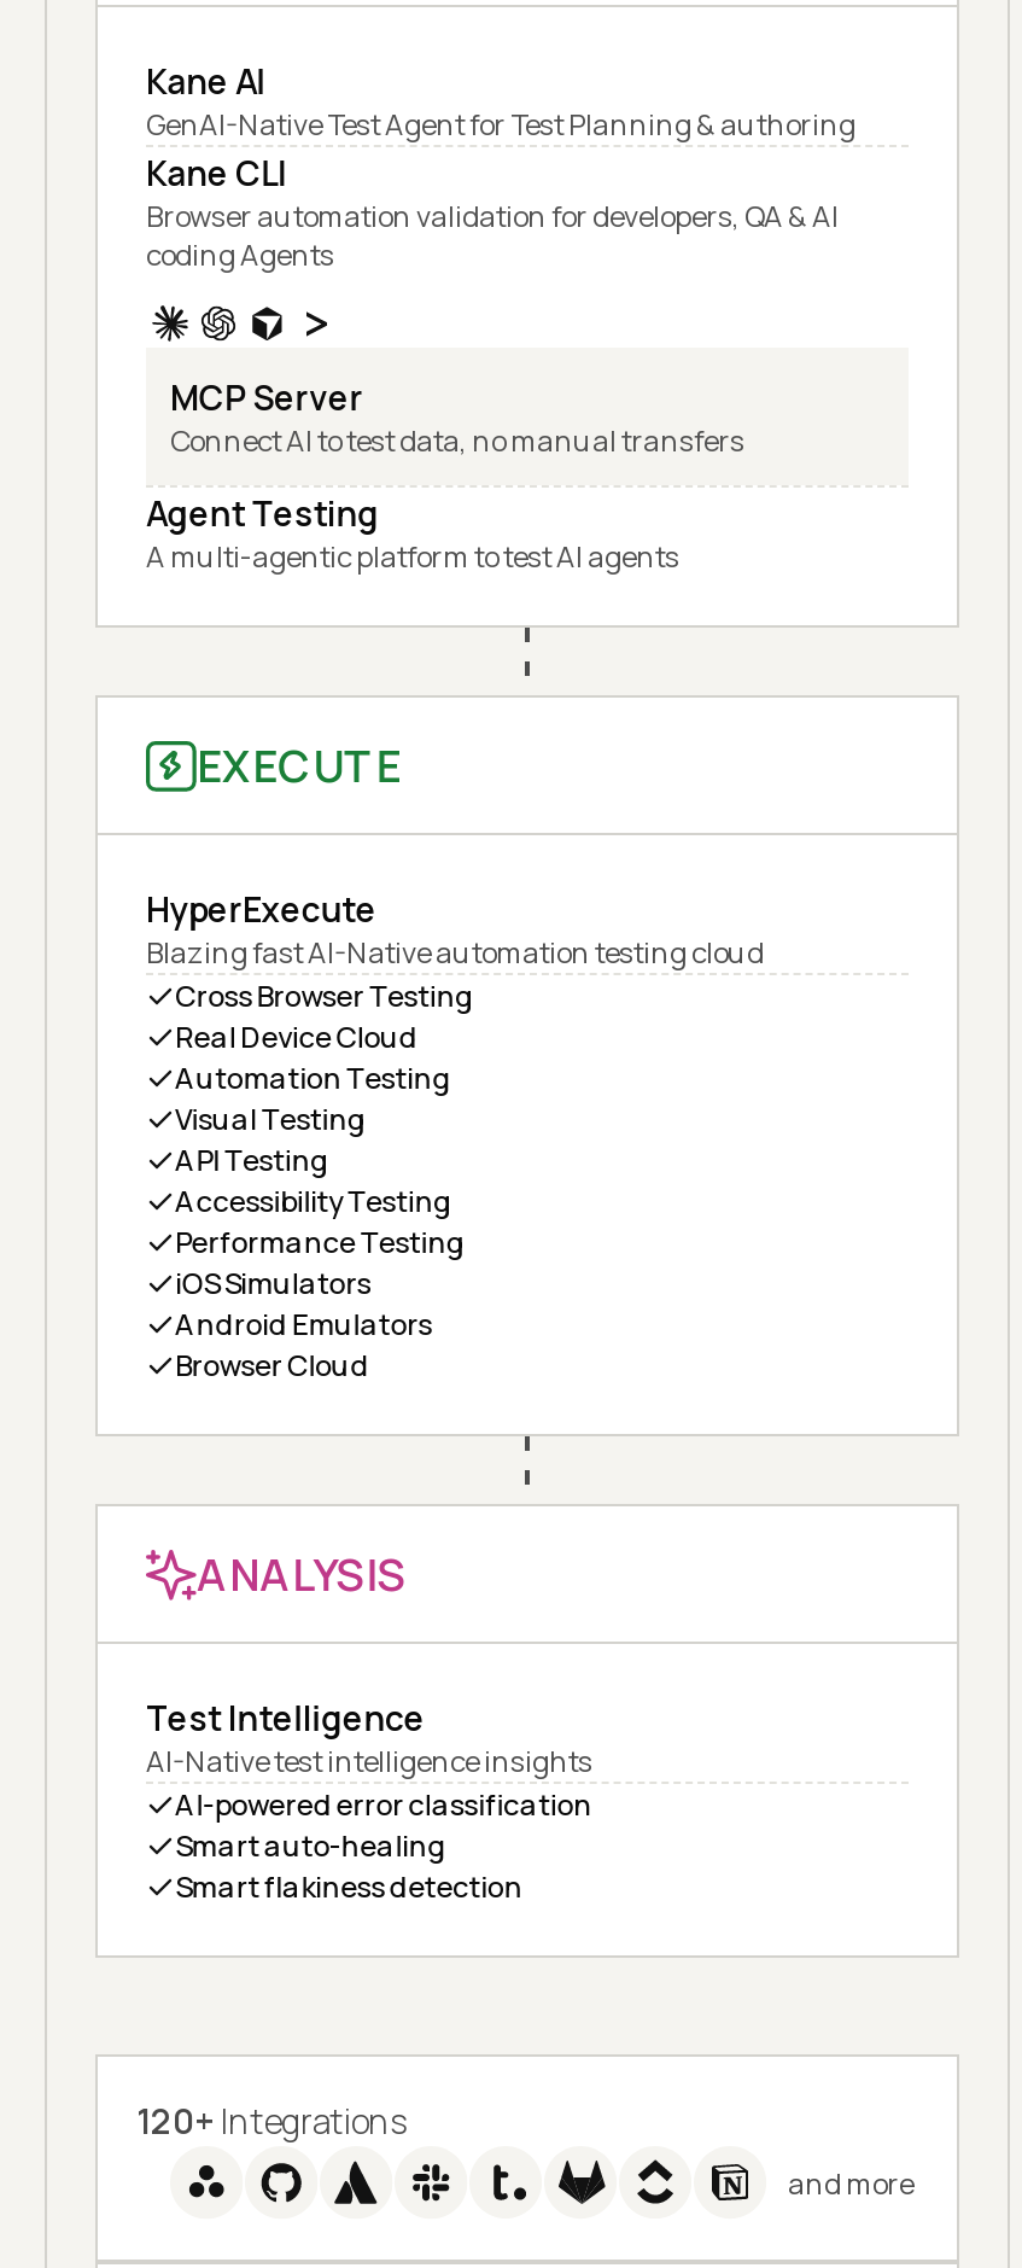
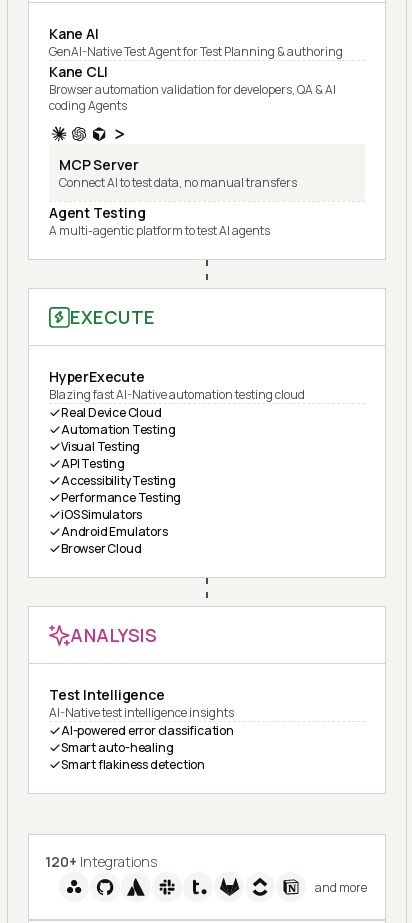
[175,976,474,1017] Cross Browser Testing -> none

